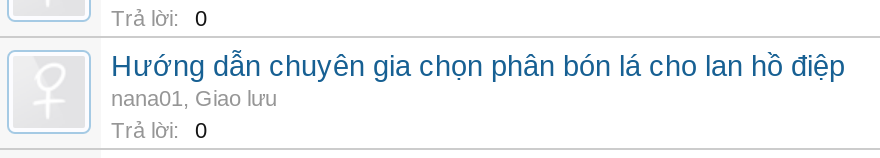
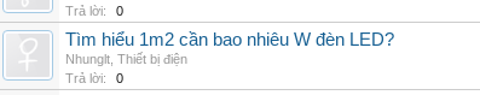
[111,50,845,110] Hướng dẫn chuyên gia chọn phân bón lá cho lan hồ điệp | nana01, Giao lưu -> [65,30,394,66] Tìm hiểu 1m2 cần bao nhiêu W đèn LED? | Nhunglt, Thiết bị điện

